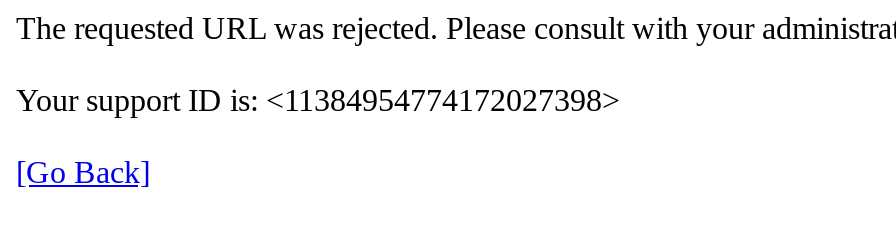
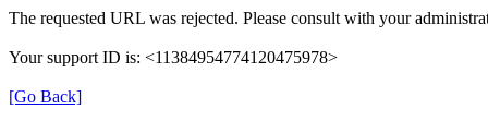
[16,83,620,117] Your support ID is: <11384954774172027398> -> [9,48,338,66] Your support ID is: <11384954774120475978>

